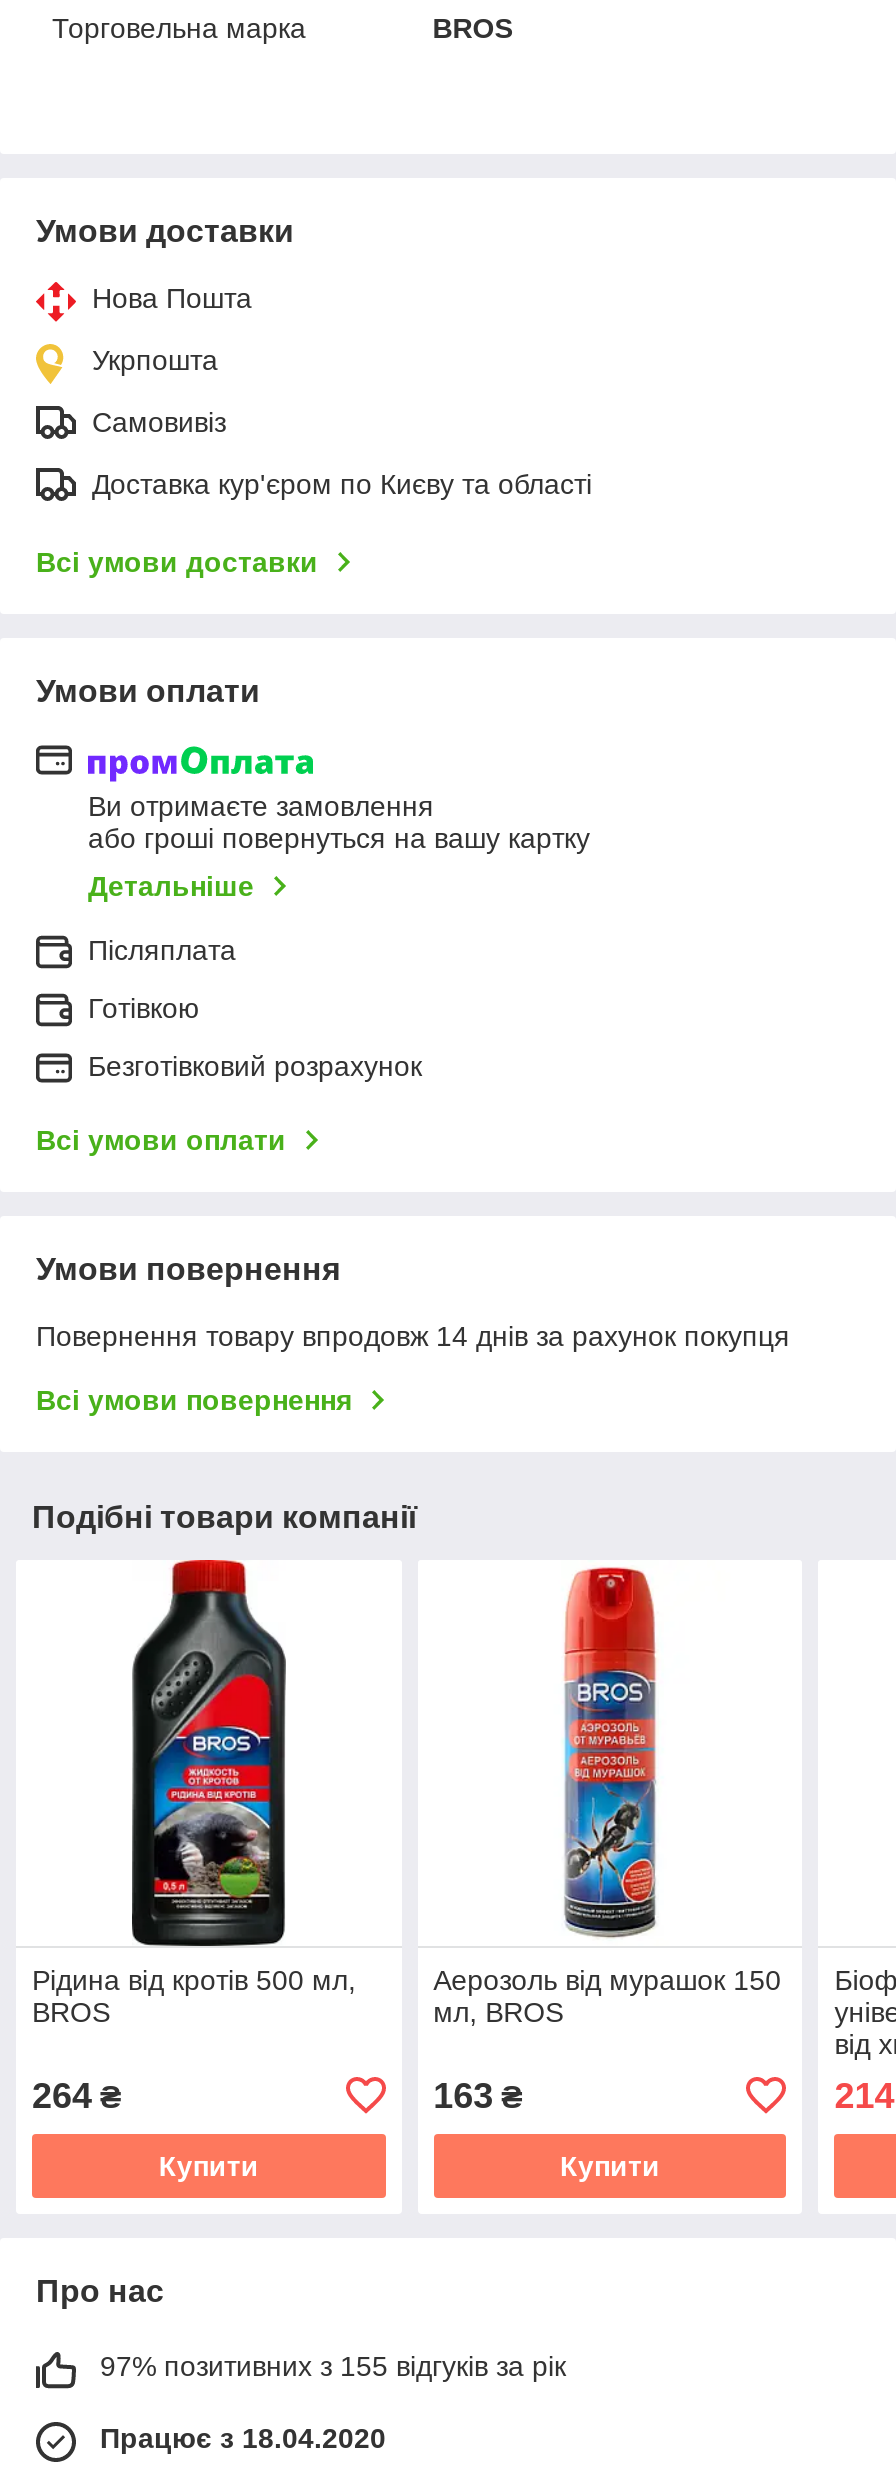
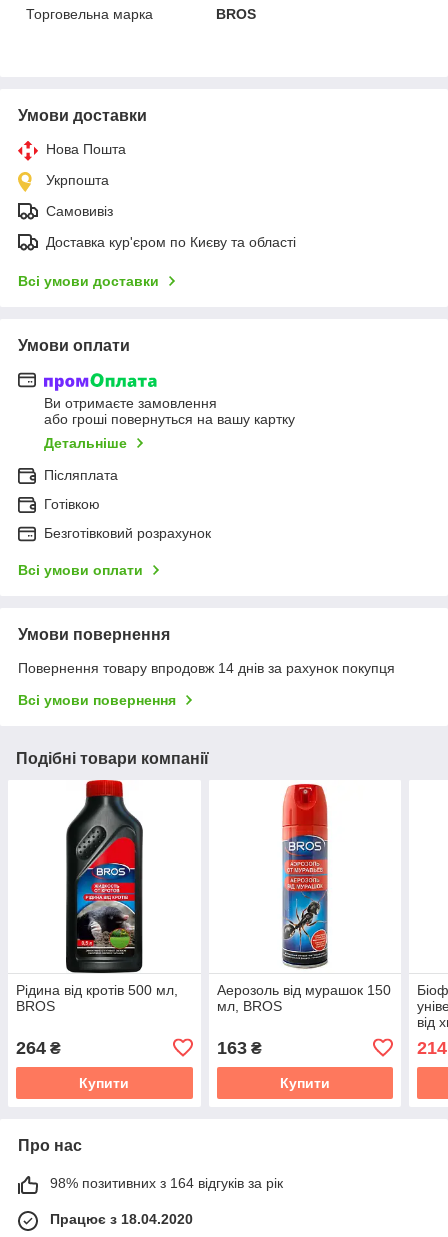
[100,2350,566,2382] 97% позитивних з 155 відгуків за рік -> [50,1175,283,1191] 98% позитивних з 164 відгуків за рік

